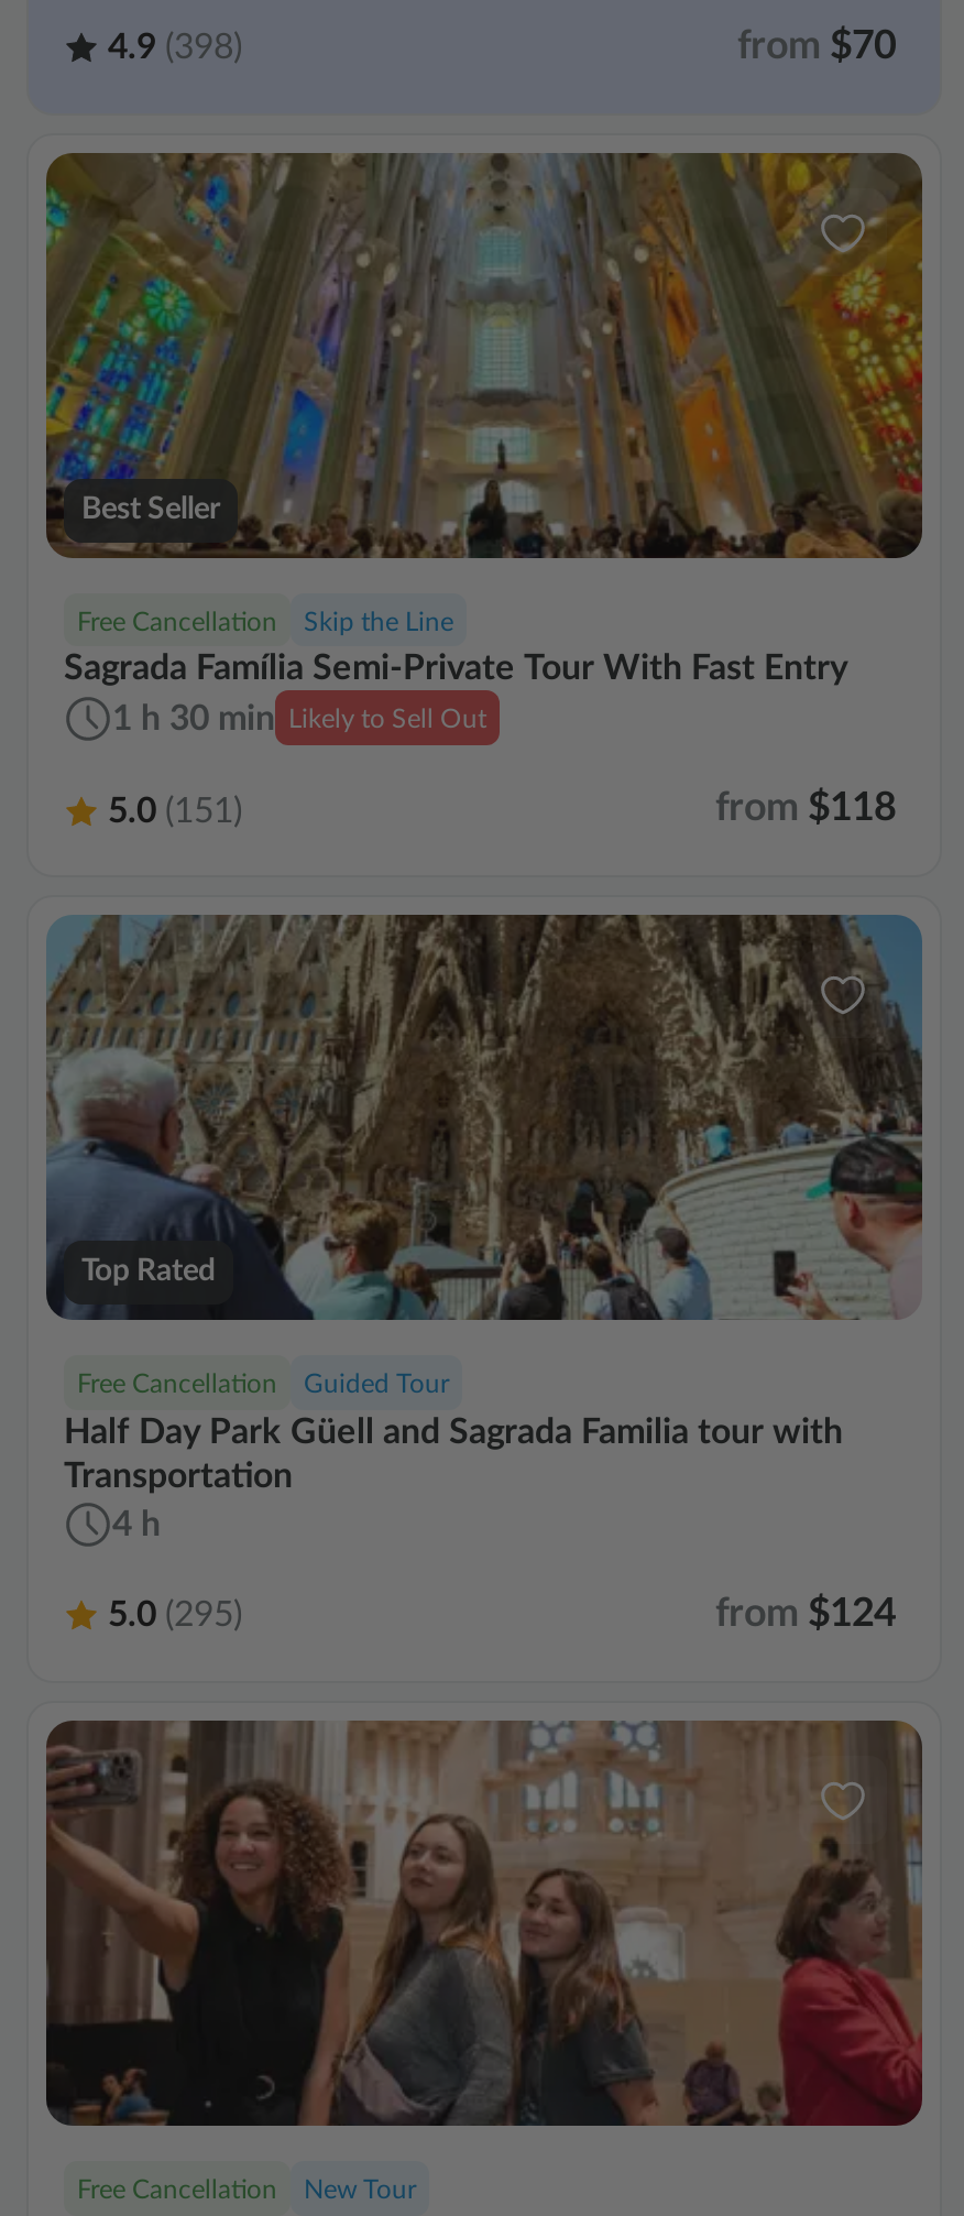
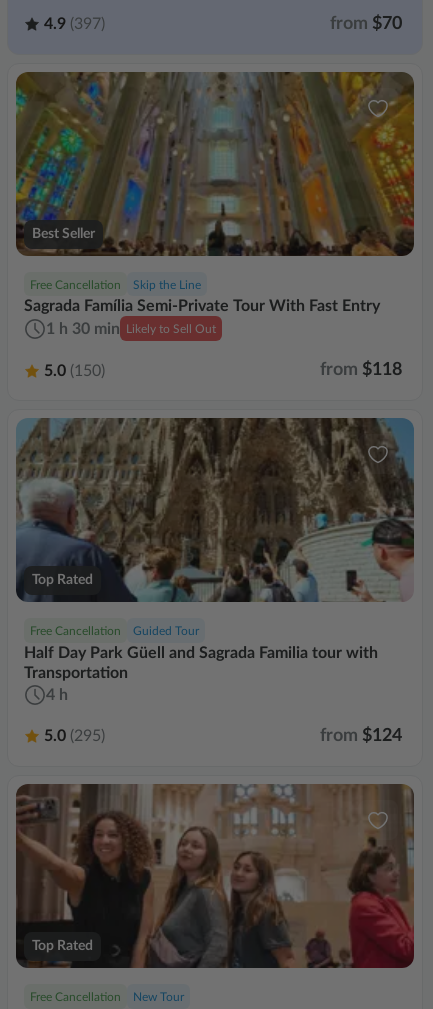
[108,30,242,65] 4.9 (398) -> [44,16,105,32] 4.9 (397)
[108,793,242,828] 5.0 (151) -> [44,363,105,379] 5.0 (150)
none -> [32,939,93,953] Top Rated

